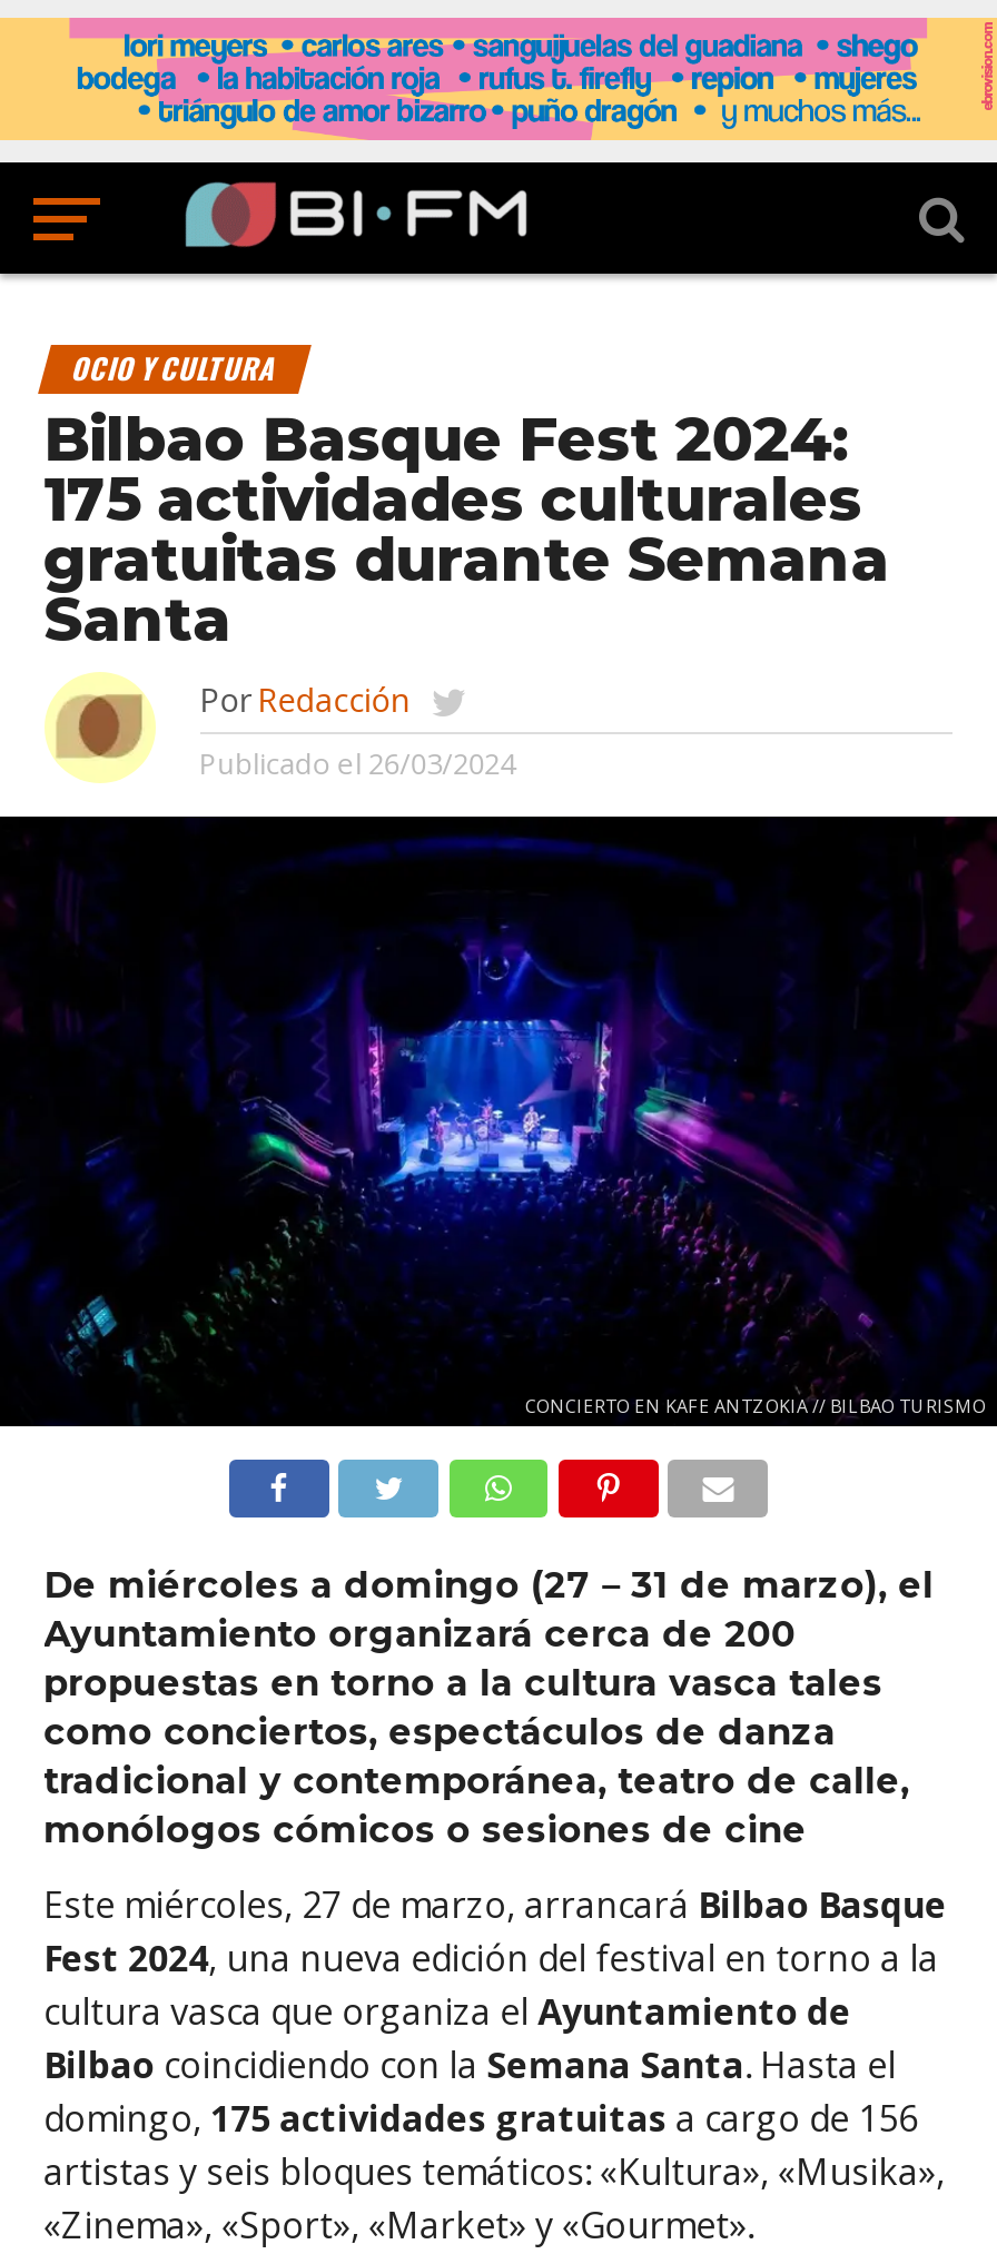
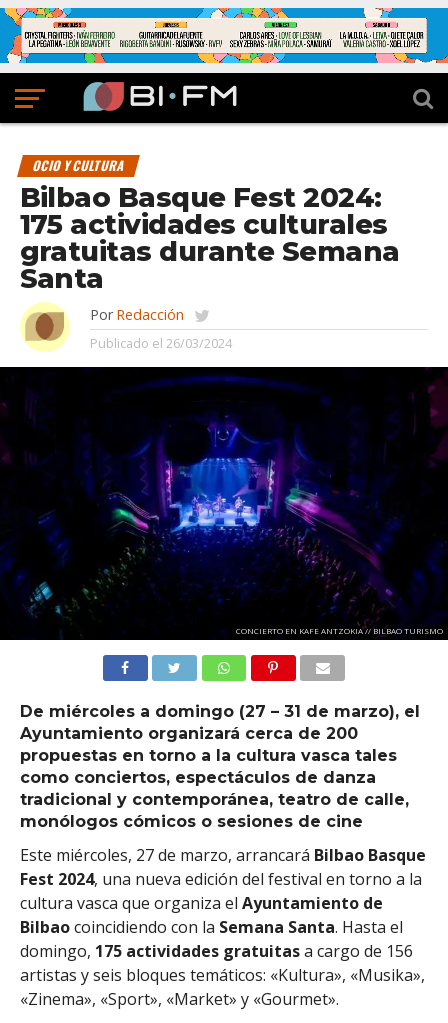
[7,16,990,142] [image] -> [3,7,445,64] [image]

